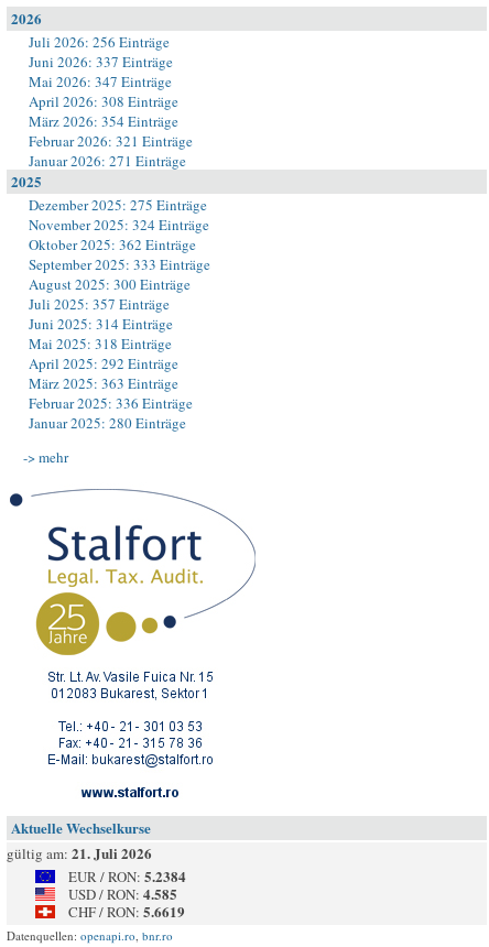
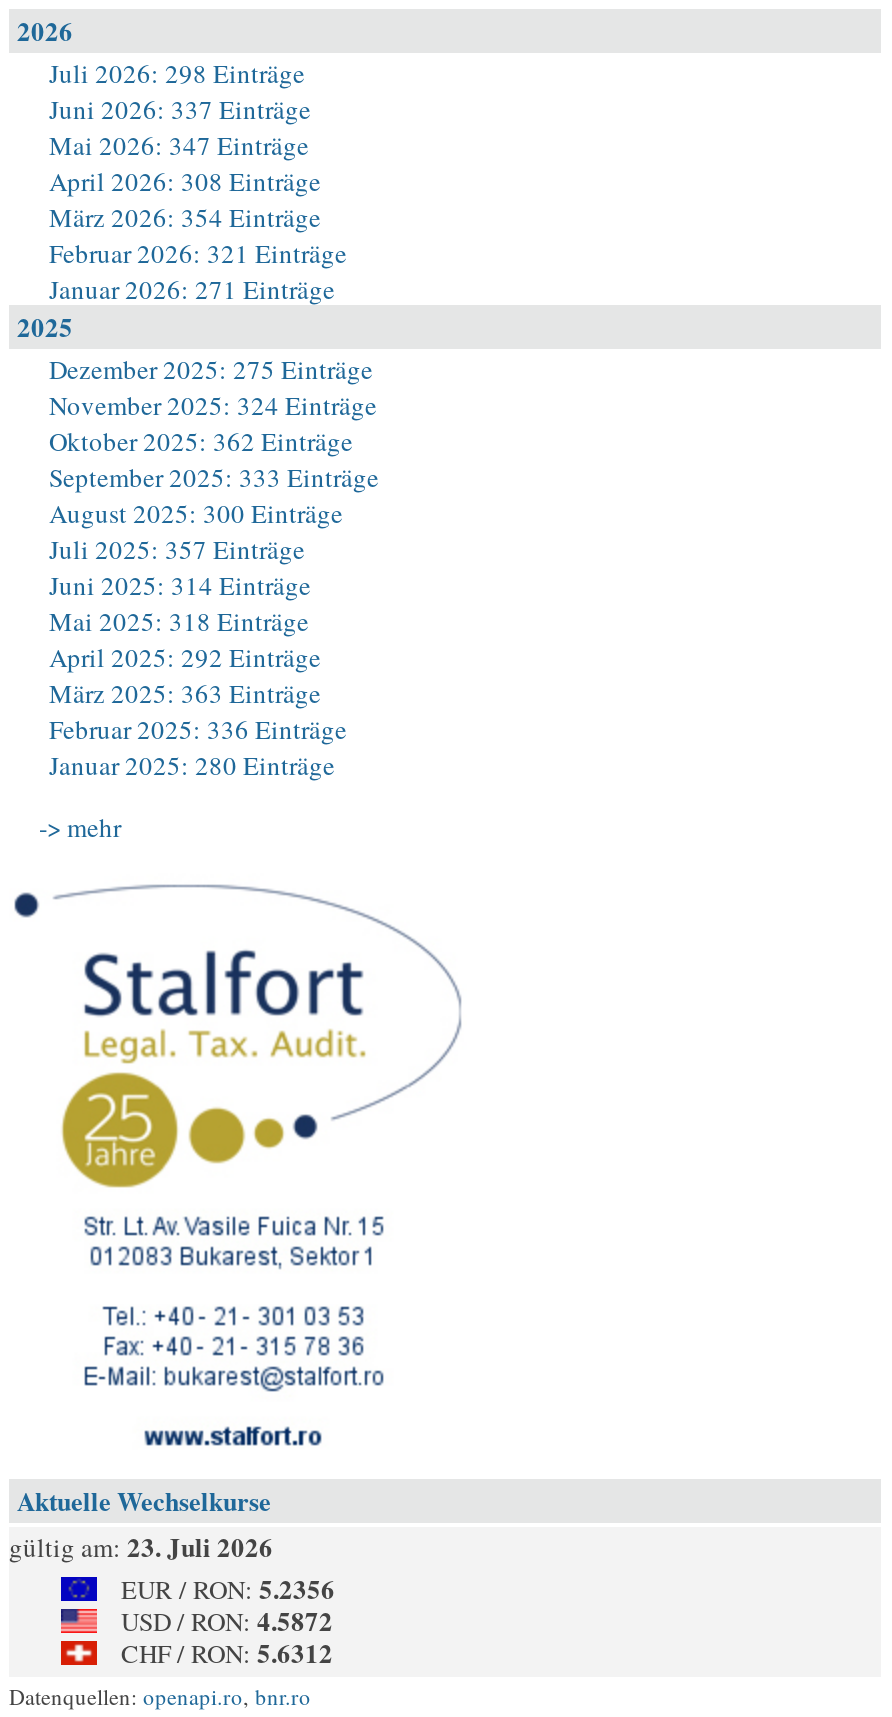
[29,32,170,52] Juli 2026: 256 Einträge -> [49,55,305,91] Juli 2026: 298 Einträge
[7,842,152,863] gültig am: 21. Juli 2026 -> [9,1527,273,1565] gültig am: 23. Juli 2026
[68,866,186,886] EUR / RON: 5.2384 -> [121,1569,335,1607] EUR / RON: 5.2356
[68,883,177,904] USD / RON: 4.585 -> [121,1601,333,1639] USD / RON: 4.5872
[68,901,185,922] CHF / RON: 5.6619 -> [121,1633,333,1671] CHF / RON: 5.6312

